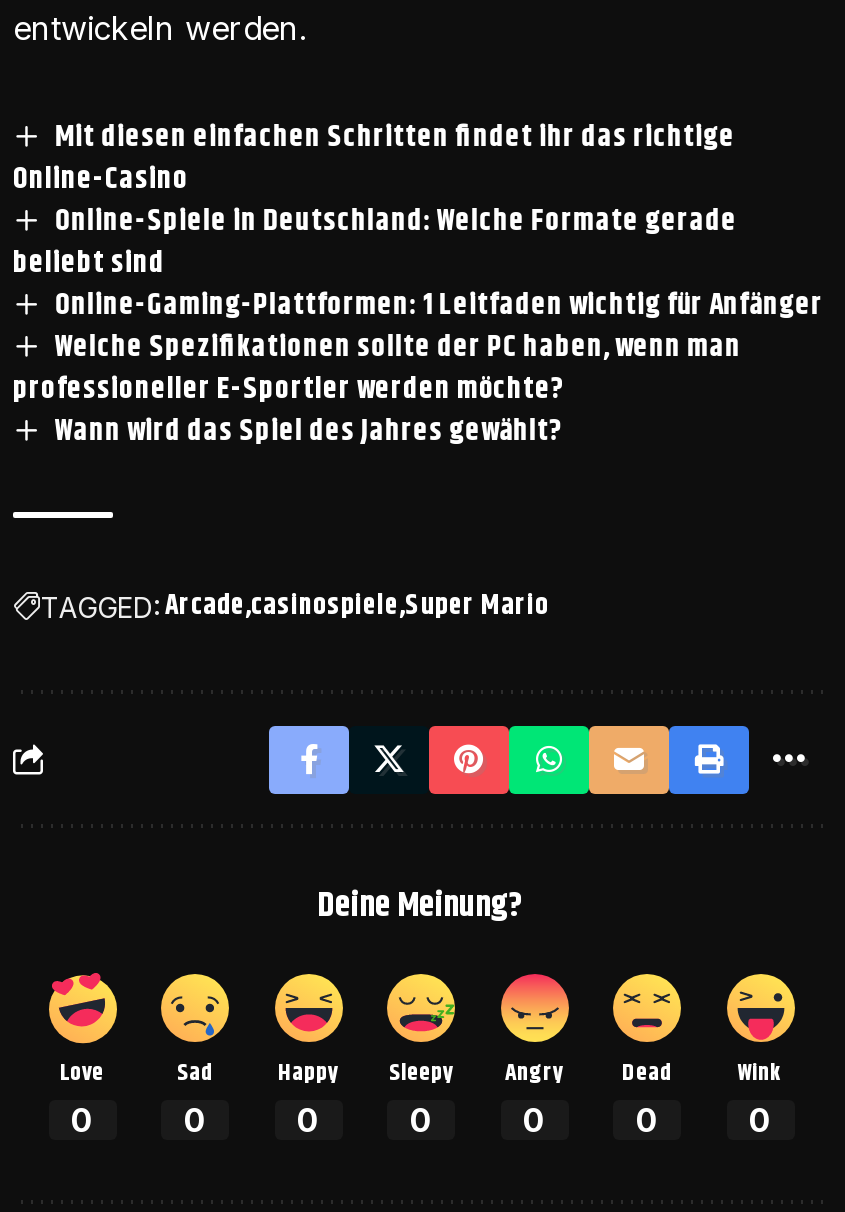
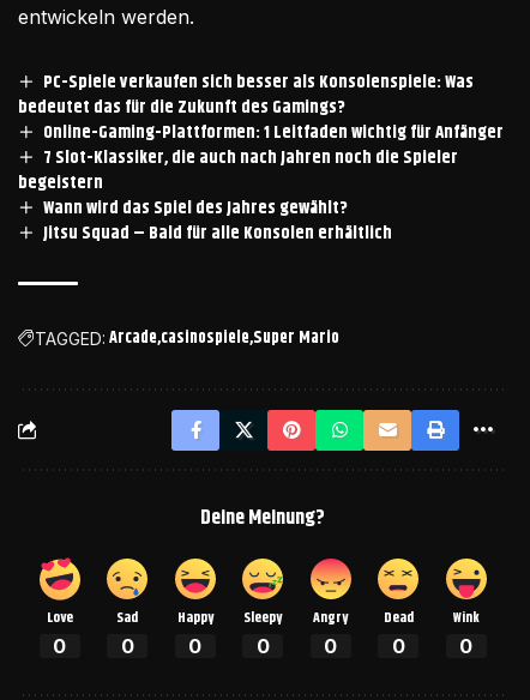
[13,114,737,286] Mit diesen einfachen Schritten findet ihr das richtige | Online-Casino | Online-Spiele in Deutschland: Welche Formate gerade | beliebt sind -> [18,68,474,121] PC-Spiele verkaufen sich besser als Konsolenspiele: Was | bedeutet das für die Zukunft des Gamings?
moved [55,282,823,328] -> [43,119,504,146]: Online-Gaming-Plattformen: 1 Leitfaden wichtig für Anfänger
[13,324,741,412] Welche Spezifikationen sollte der PC haben, wenn man | professioneller E-Sportler werden möchte? -> [18,144,458,196] 7 Slot-Klassiker, die auch nach Jahren noch die Spieler | begeistern
moved [55,408,563,454] -> [43,194,348,222]: Wann wird das Spiel des Jahres gewählt?
none -> [43,219,392,247] Jitsu Squad – Bald für alle Konsolen erhältlich

